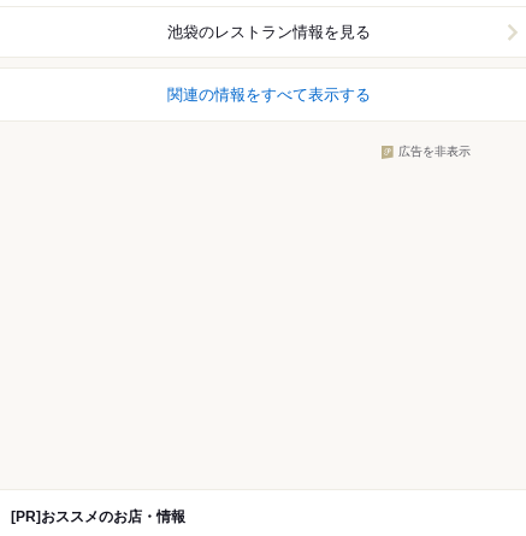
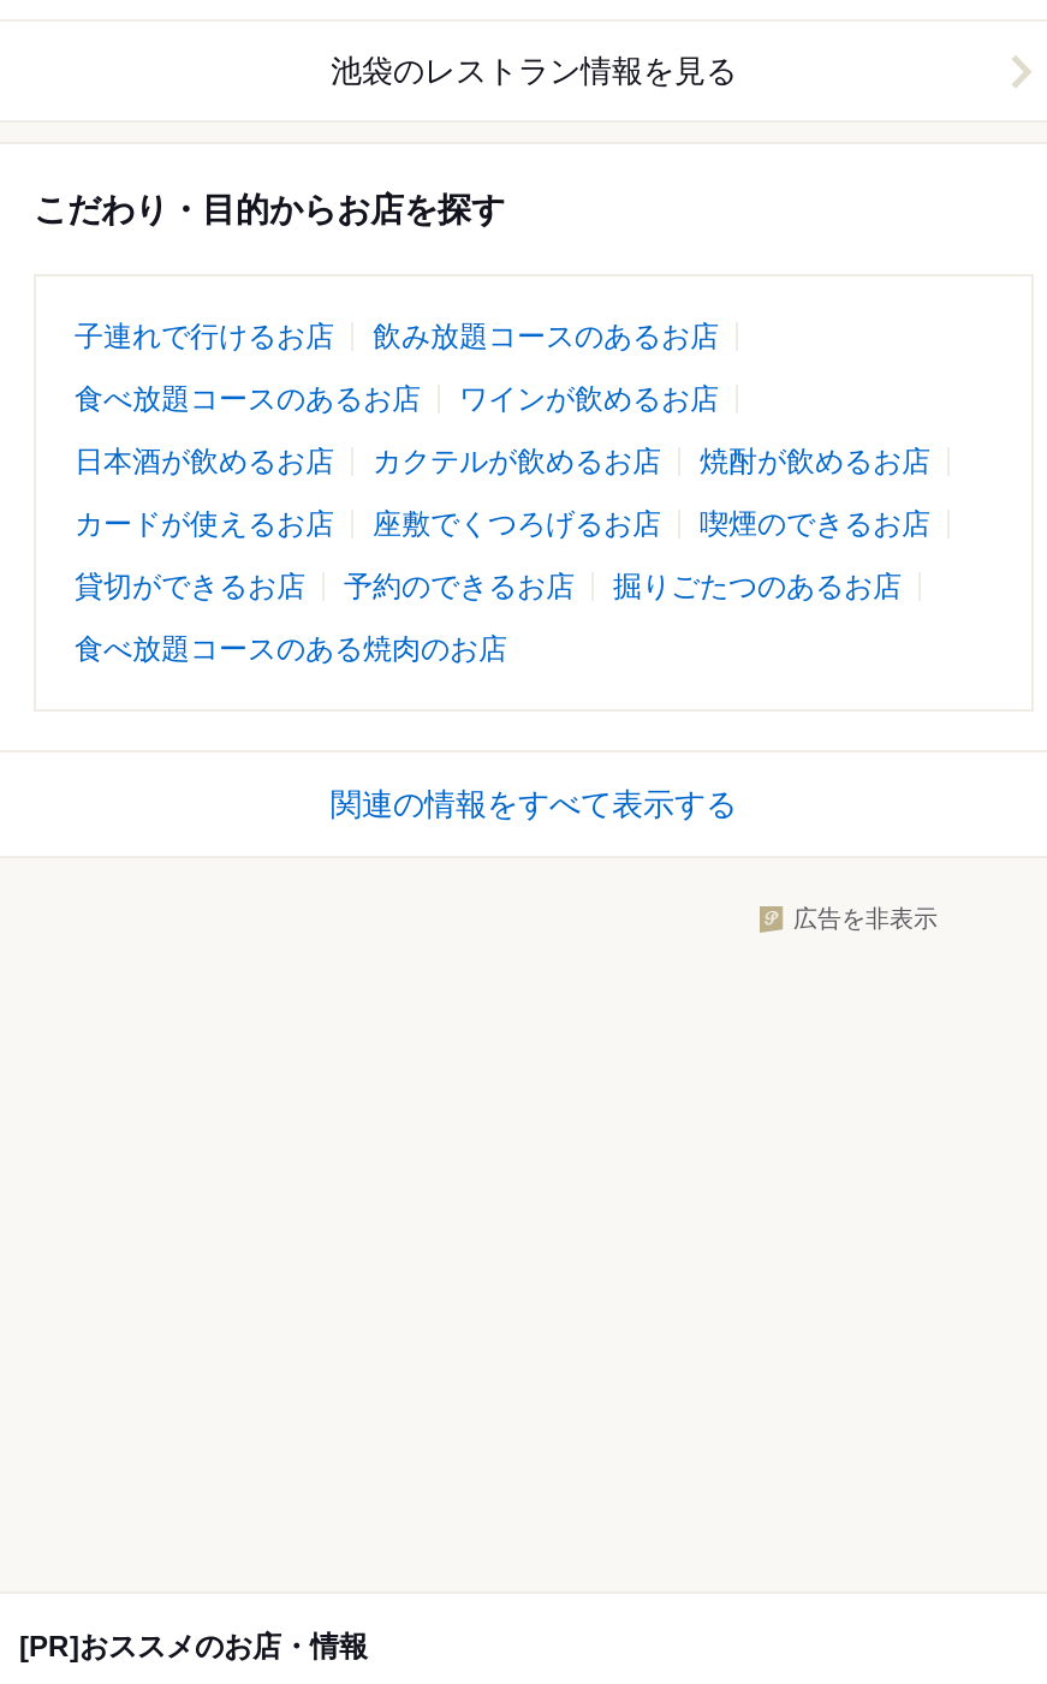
none -> [34,191,930,667] こだわり・目的からお店を探す | 子連れで行けるお店 | 飲み放題コースのあるお店 | 食べ放題コースのあるお店 | ワインが飲めるお店 | 日本酒が飲めるお店 | カクテルが飲めるお店 | 焼酎が飲めるお店 | カードが使えるお店 | 座敷でくつろげるお店 | 喫煙のできるお店 | 貸切ができるお店 | 予約のできるお店 | 掘りごたつのあるお店 | 食べ放題コースのある焼肉のお店

